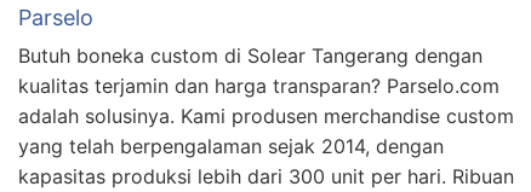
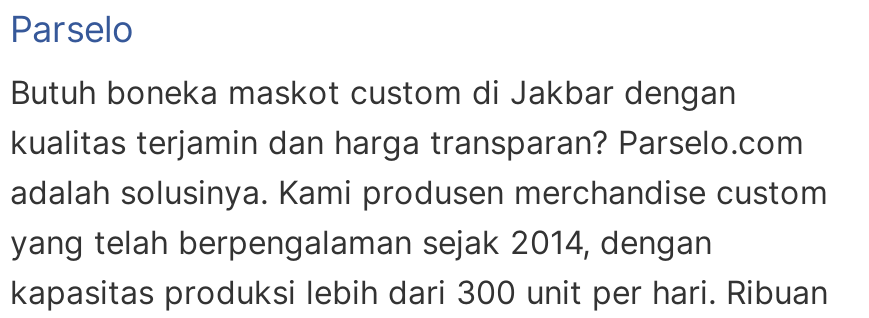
[18,44,483,68] Butuh boneka custom di Solear Tangerang dengan -> [10,72,736,112] Butuh boneka maskot custom di Jakbar dengan

